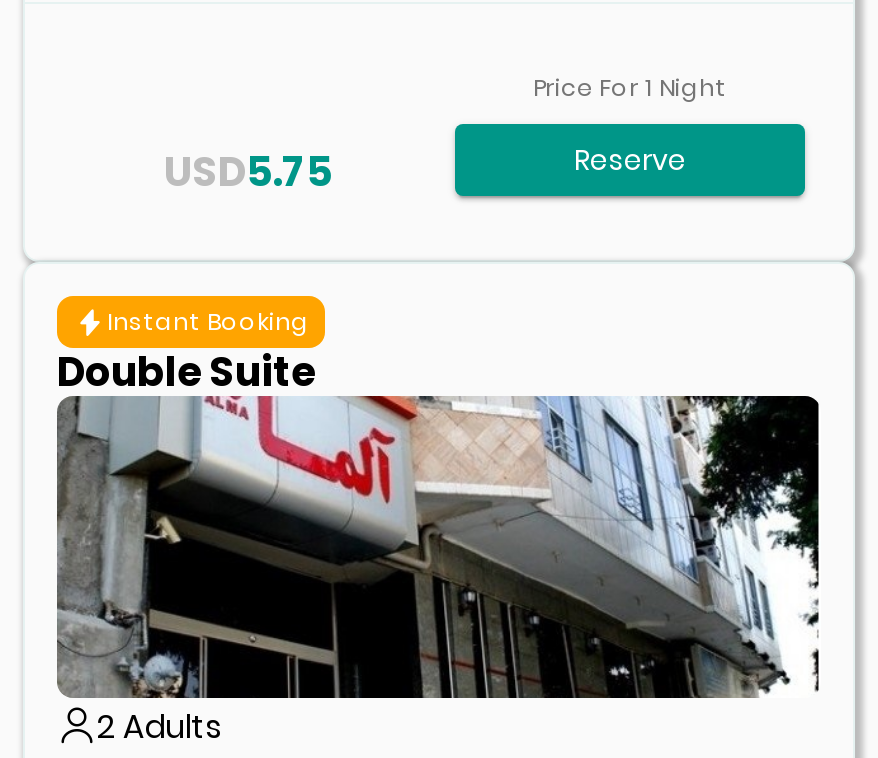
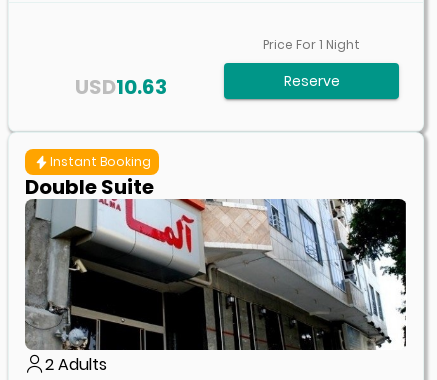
[164,144,332,200] USD 5.75 -> [74,73,166,101] USD 10.63

